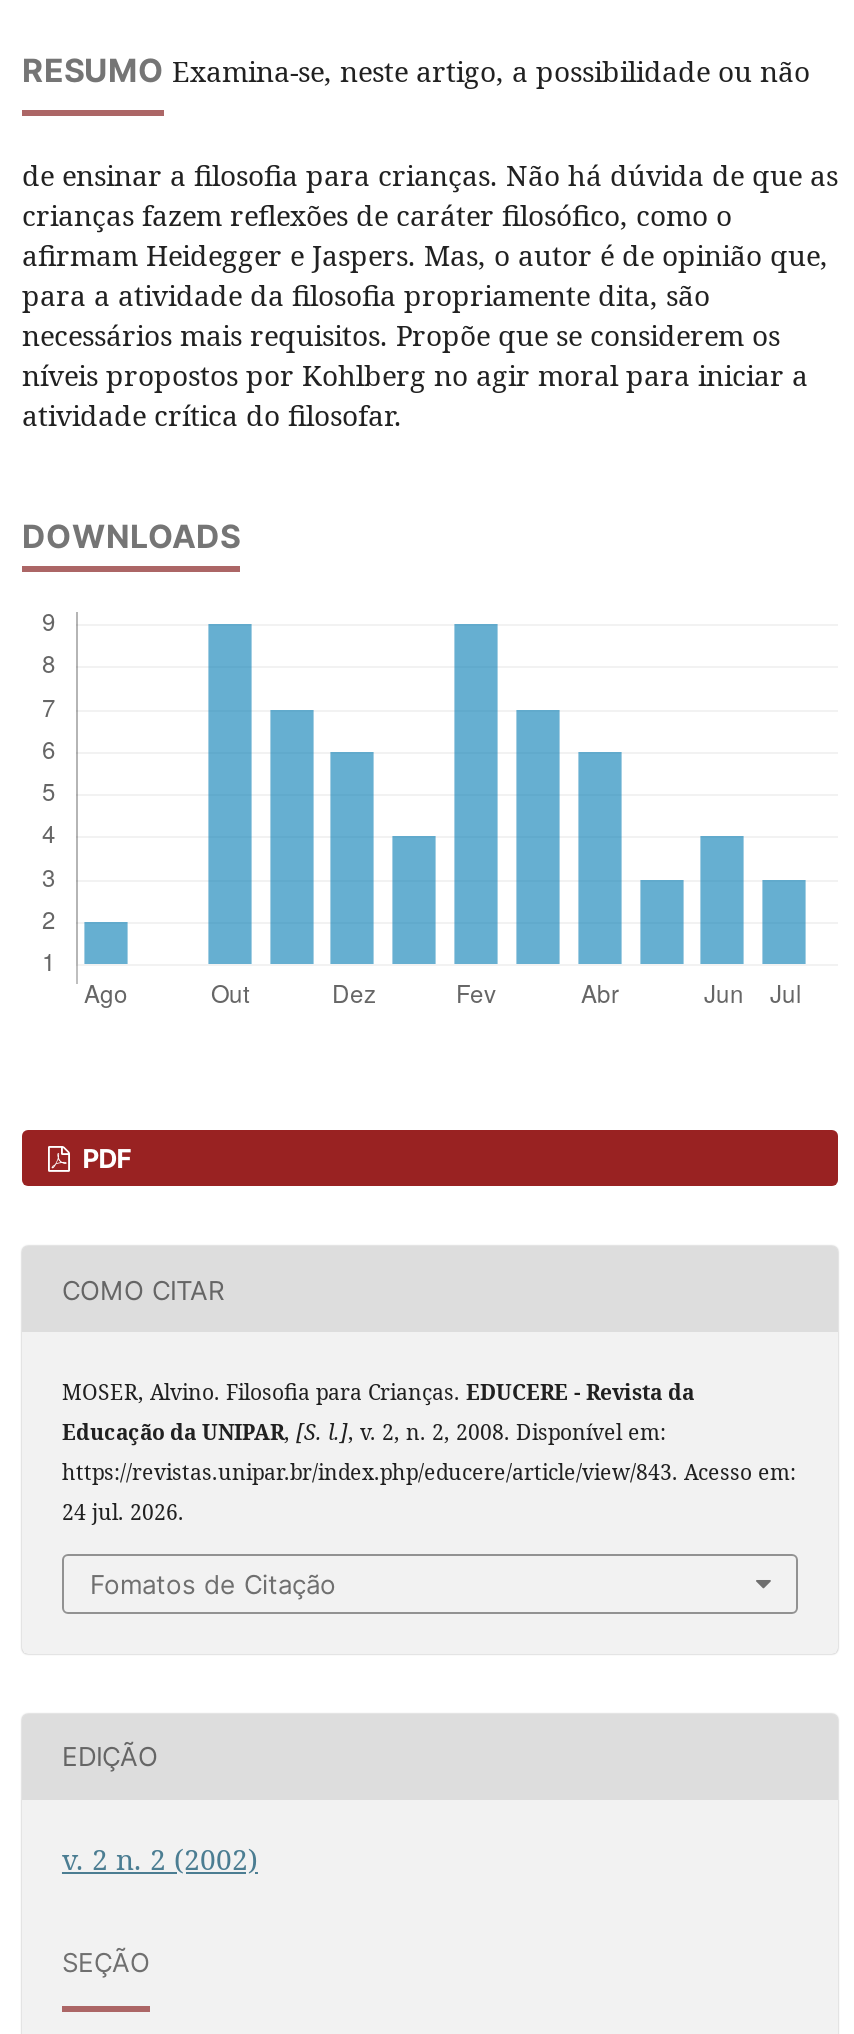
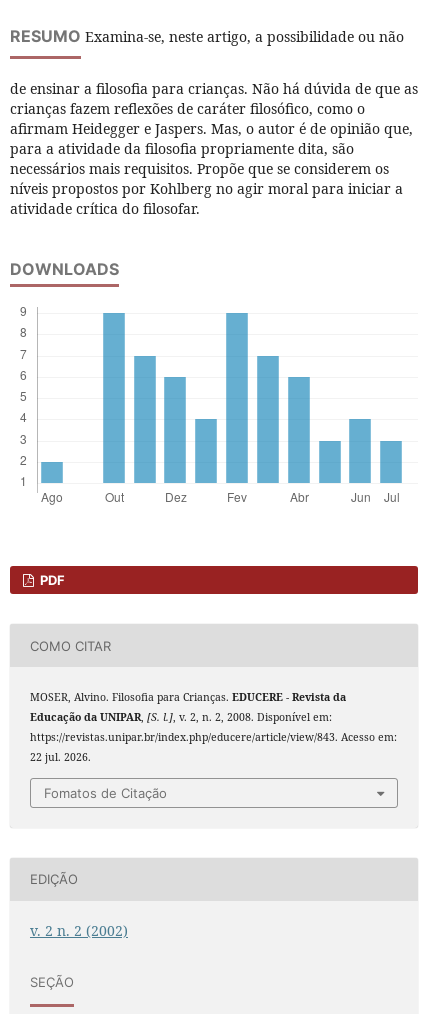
[62,1498,184,1526] 24 jul. 2026. -> [30,750,91,764] 22 jul. 2026.

